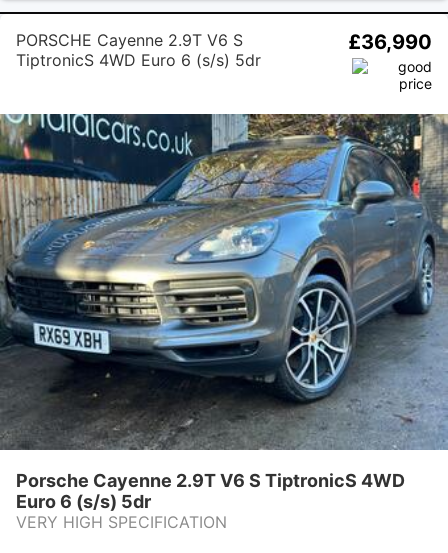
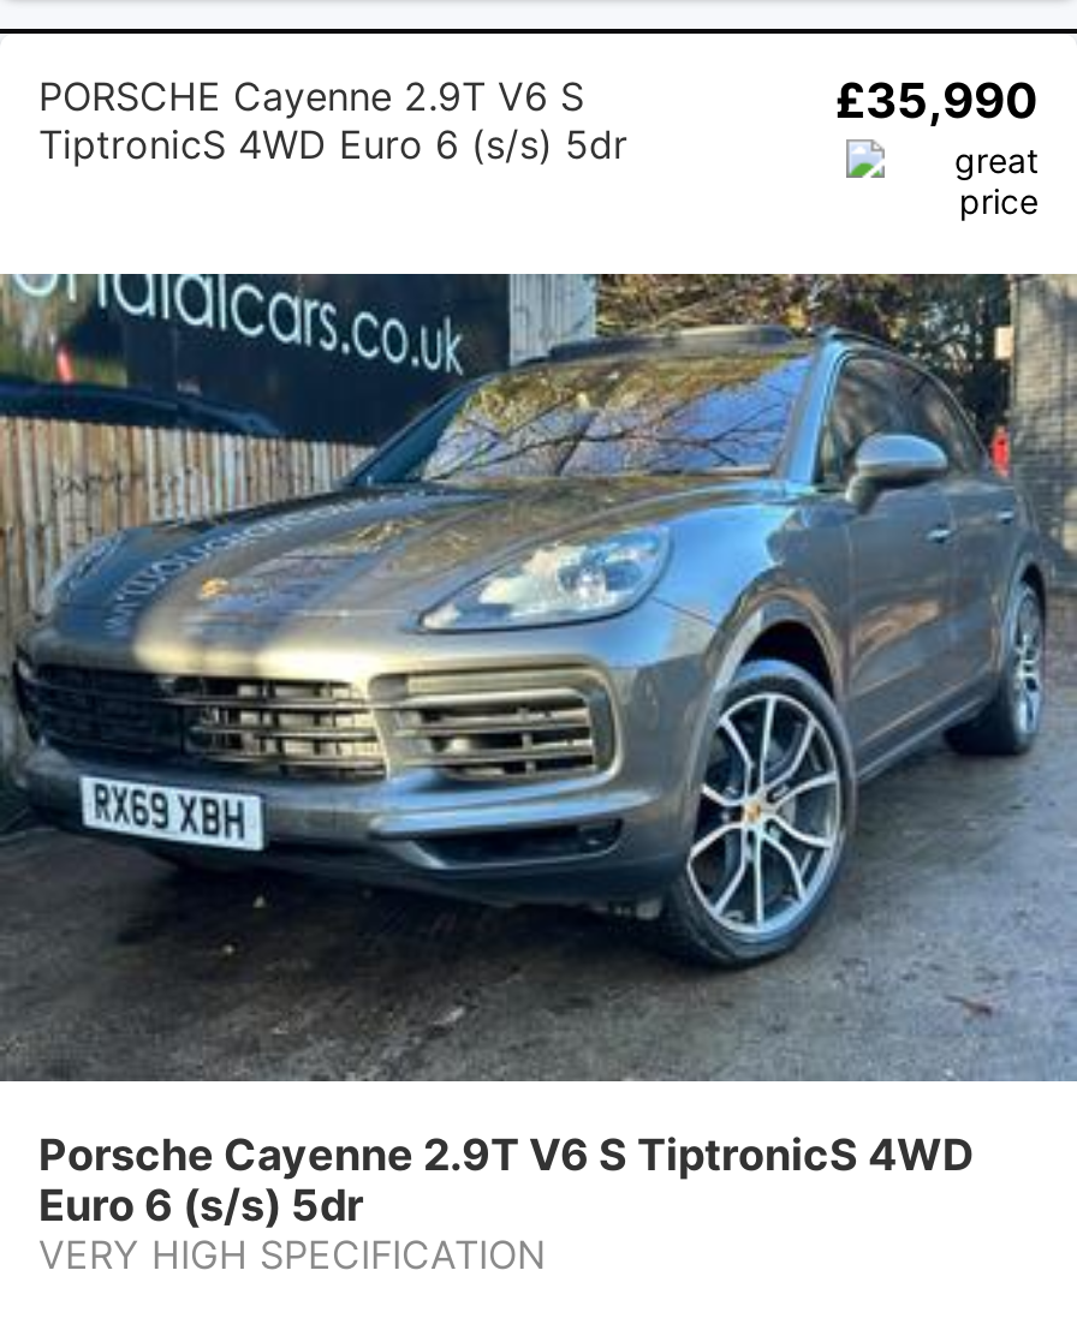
[348,30,432,54] £36,990 -> [834,72,1039,130] £35,990

